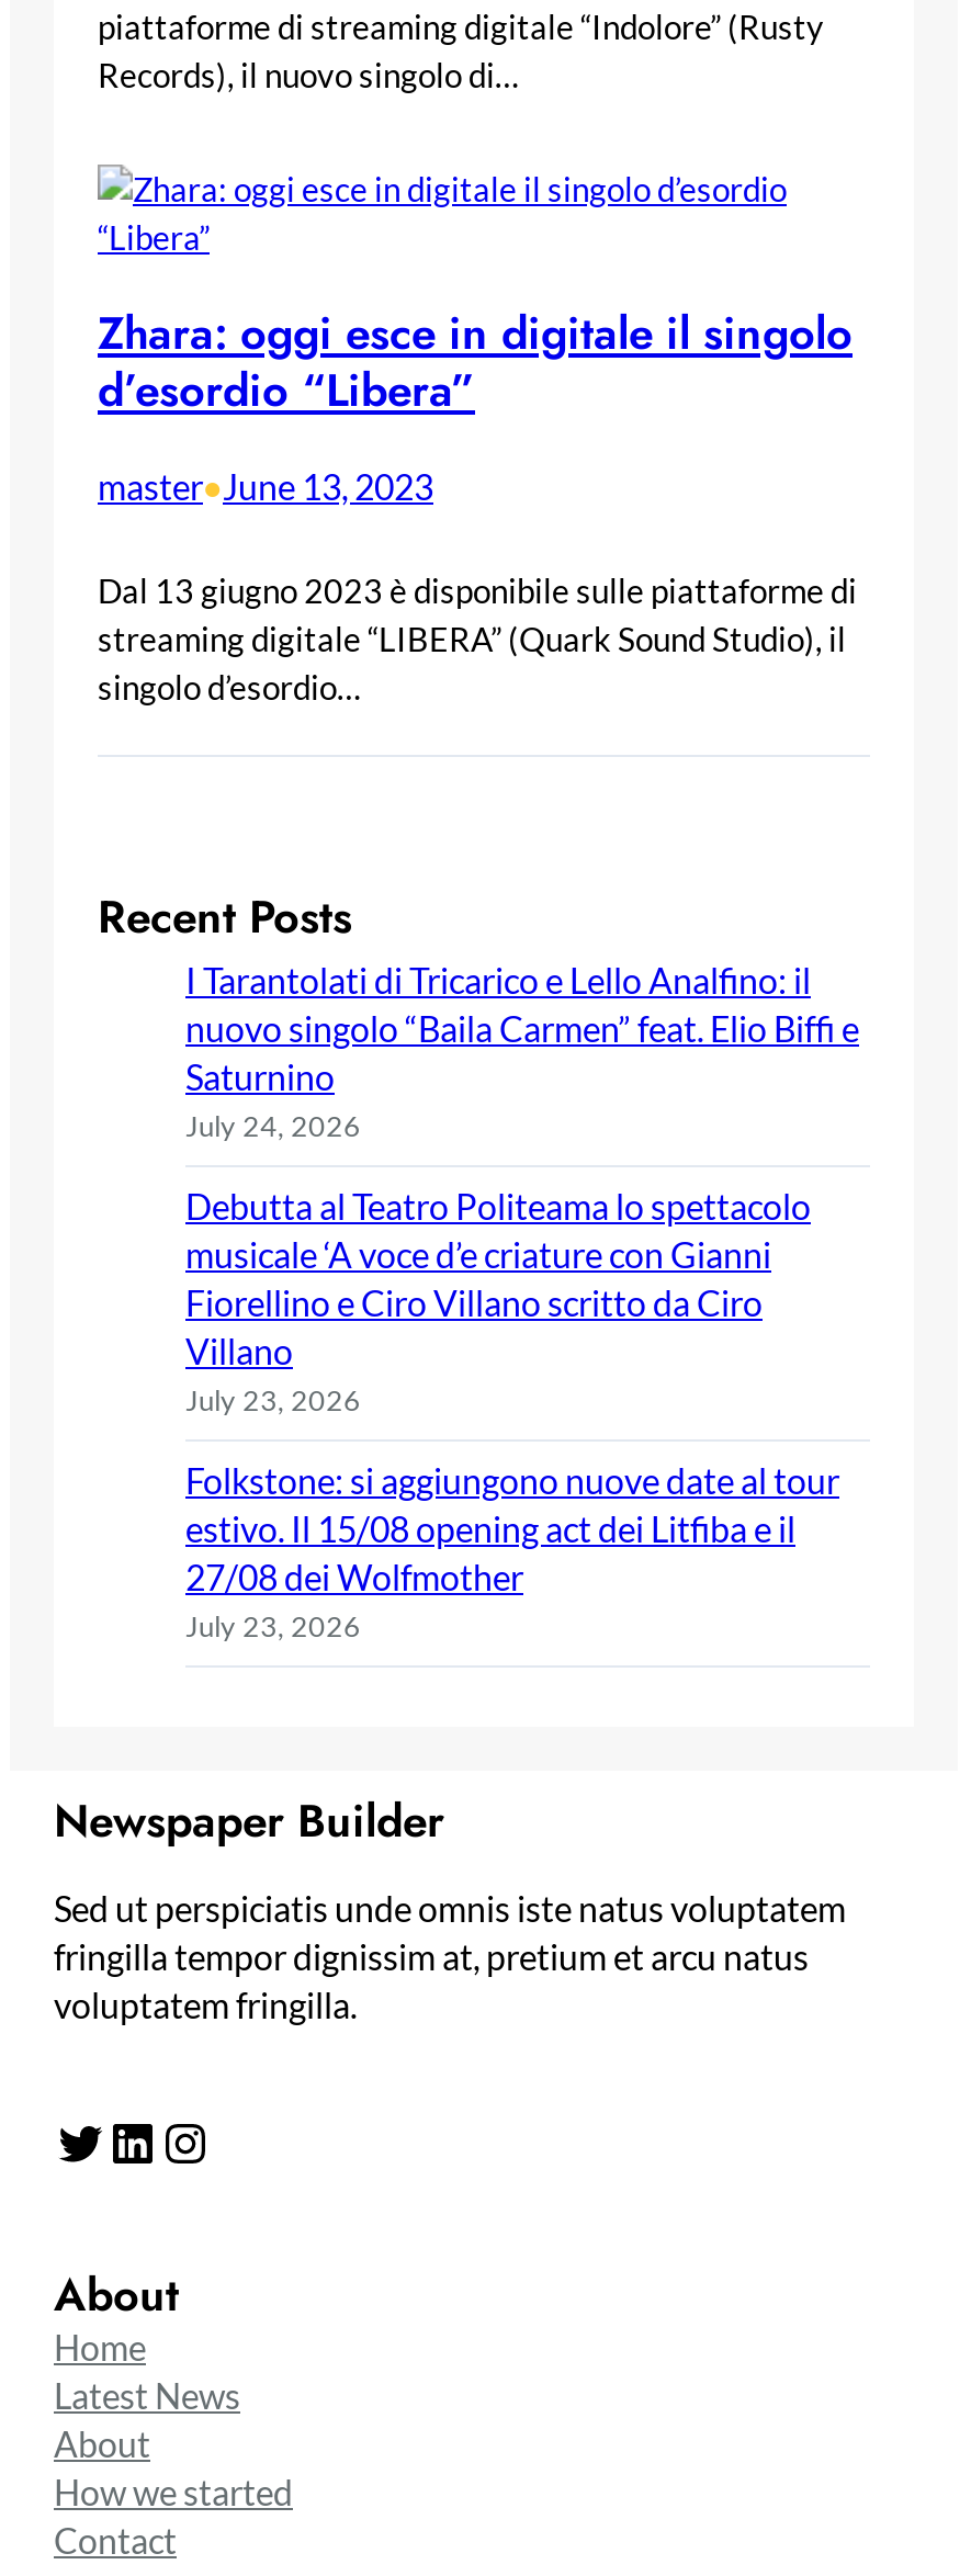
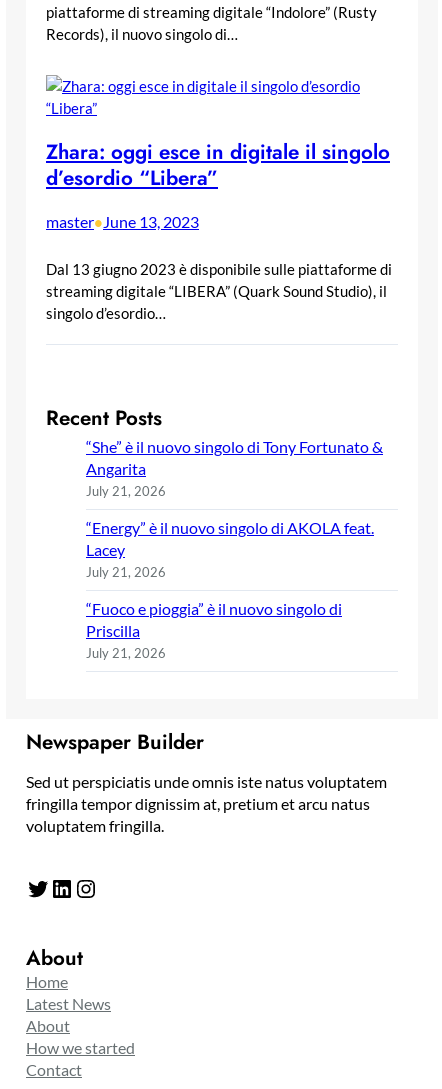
[185,959,859,1143] I Tarantolati di Tricarico e Lello Analfino: il | nuovo singolo “Baila Carmen” feat. Elio Biffi e | Saturnino | July 24, 2026 -> [86,437,383,499] “She” è il nuovo singolo di Tony Fortunato & | Angarita | July 21, 2026
[185,1185,811,1417] Debutta al Teatro Politeama lo spettacolo | musicale ‘A voce d’e criature con Gianni | Fiorellino e Ciro Villano scritto da Ciro | Villano | July 23, 2026 -> [86,518,374,580] “Energy” è il nuovo singolo di AKOLA feat. | Lacey | July 21, 2026
[185,1459,839,1643] Folkstone: si aggiungono nuove date al tour | estivo. Il 15/08 opening act dei Litfiba e il | 27/08 dei Wolfmother | July 23, 2026 -> [86,599,342,661] “Fuoco e pioggia” è il nuovo singolo di | Priscilla | July 21, 2026

